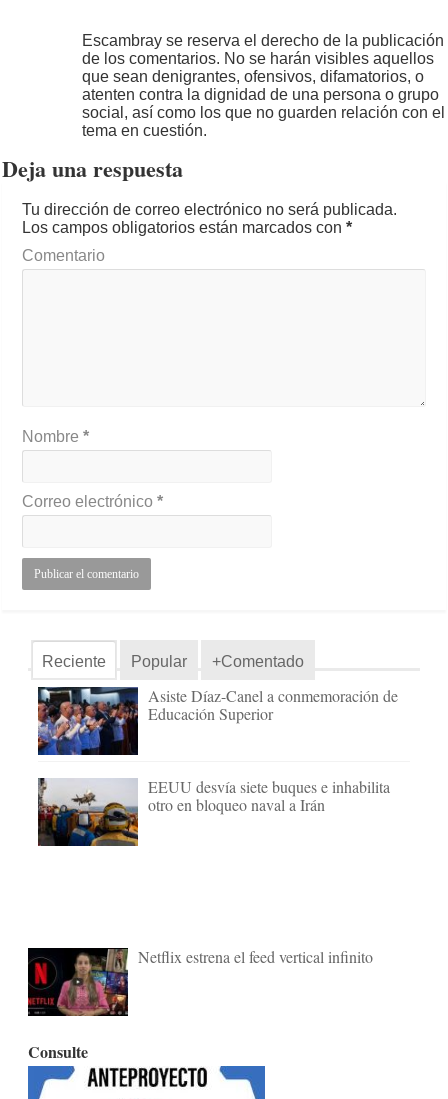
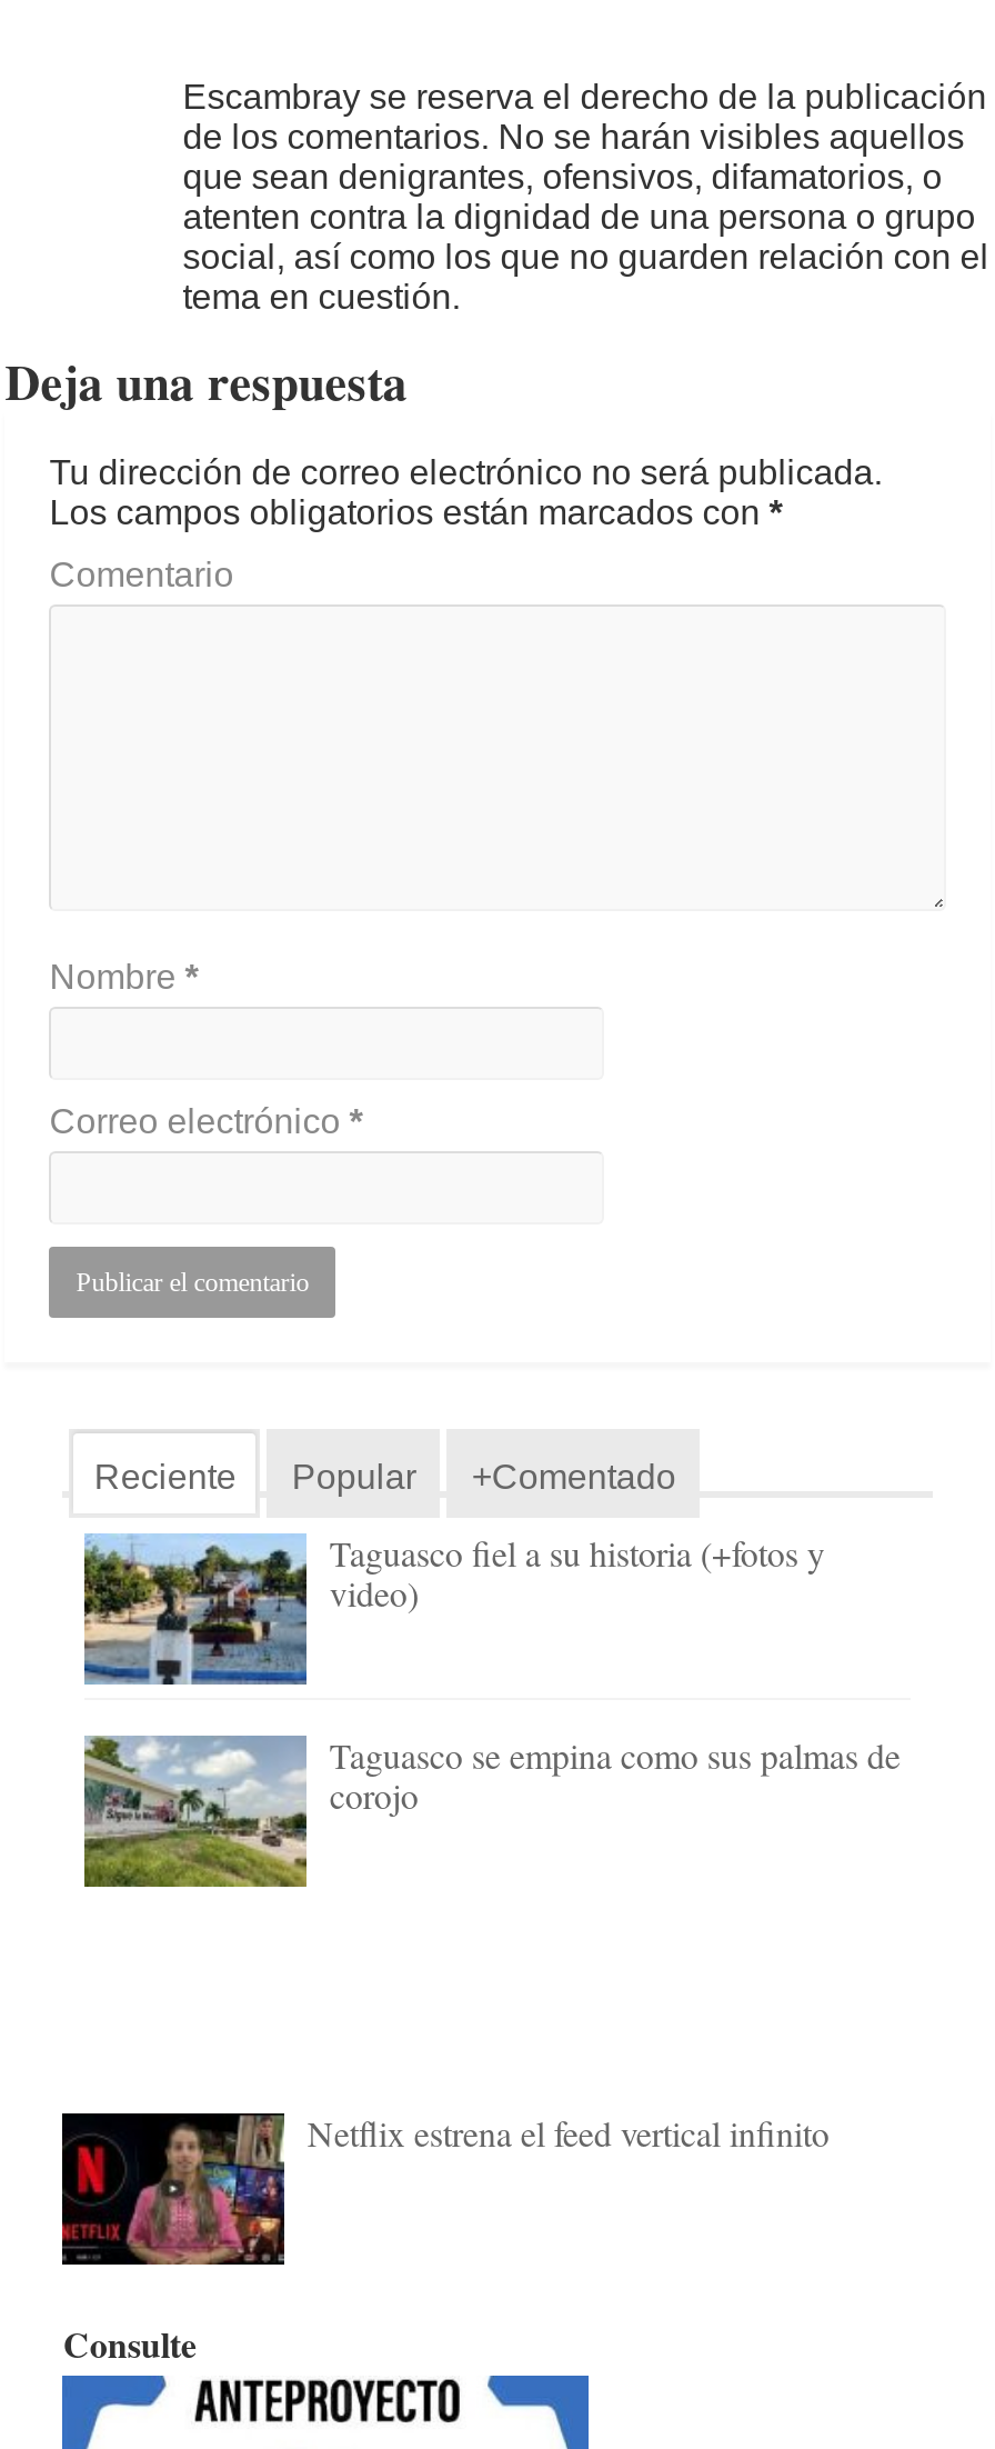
[37,685,398,756] [image] | Asiste Díaz-Canel a conmemoración de | Educación Superior -> [82,1528,825,1687] [image] | Taguasco fiel a su historia (+fotos y | video)
[38,776,390,847] [image] | EEUU desvía siete buques e inhabilita | otro en bloqueo naval a Irán -> [82,1731,900,1889] [image] | Taguasco se empina como sus palmas de | corojo

